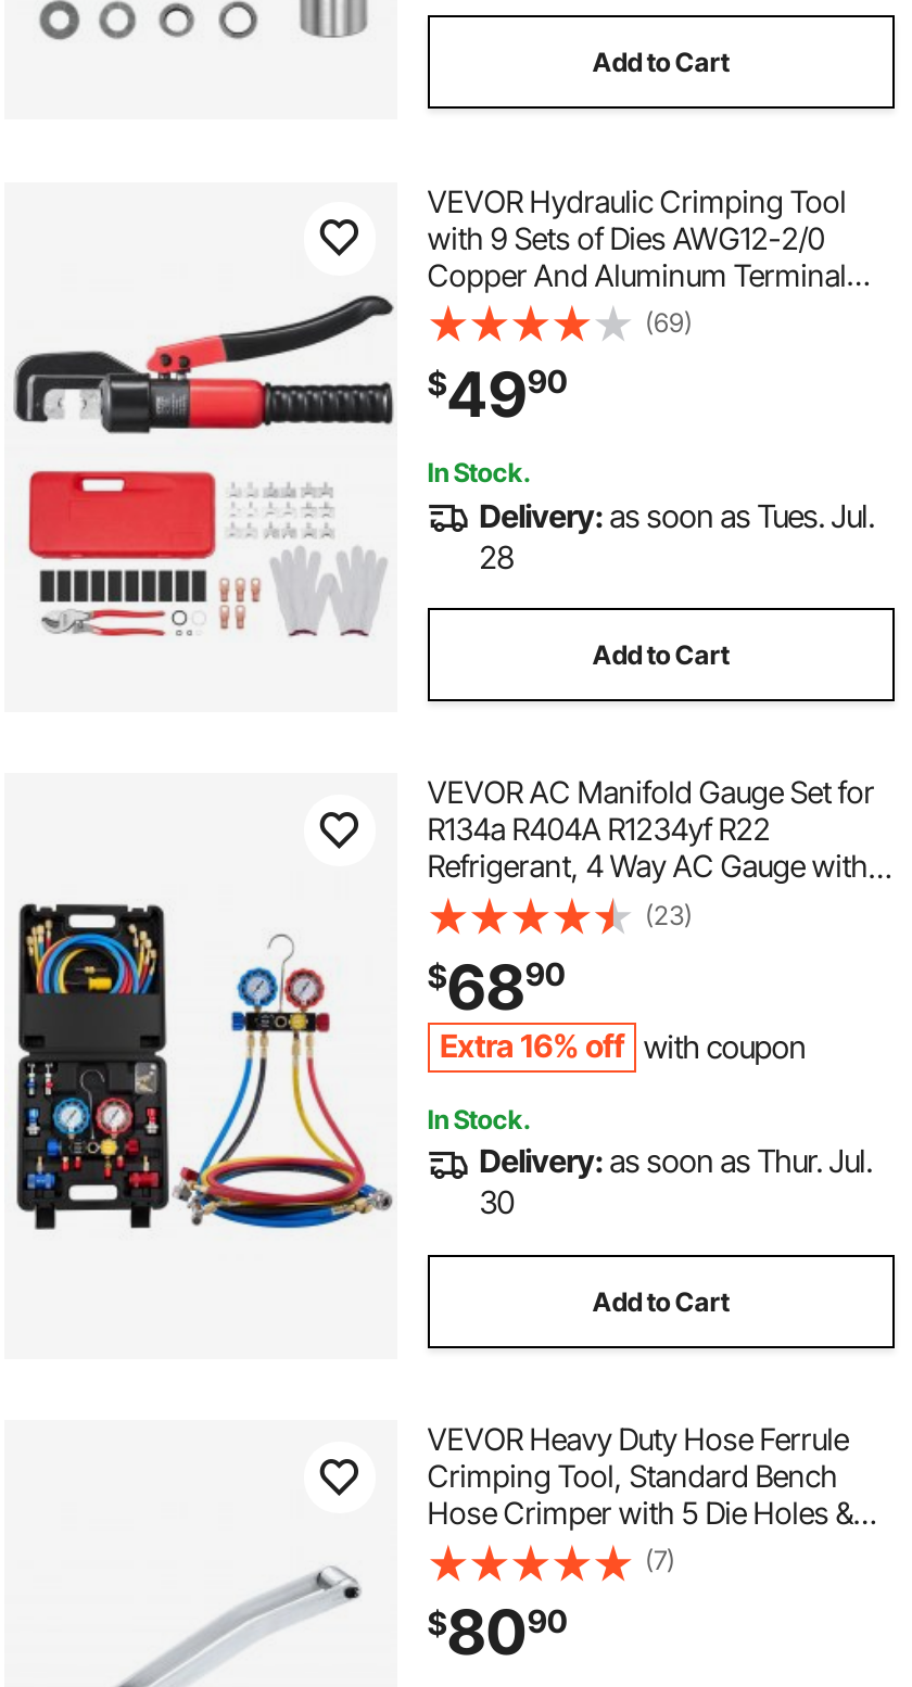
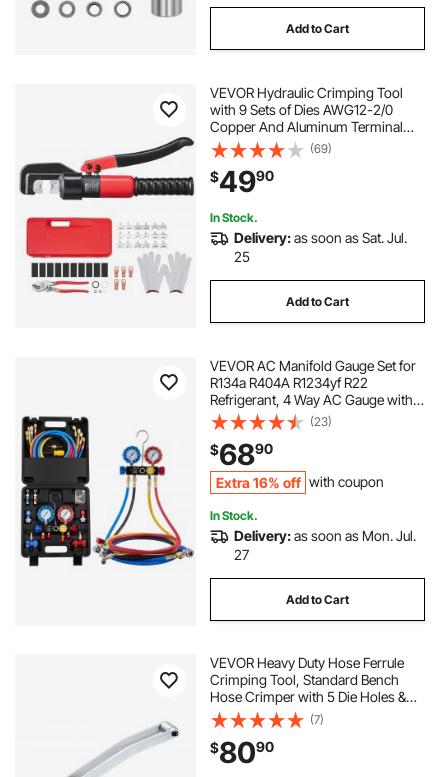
[479,497,874,534] Delivery: as soon as Tues. Jul. -> [234,229,407,246] Delivery: as soon as Sat. Jul.
[479,538,514,575] 28 -> [234,248,250,265] 25
[479,1144,872,1180] Delivery: as soon as Thur. Jul. -> [234,527,416,544] Delivery: as soon as Mon. Jul.
[479,1185,514,1222] 30 -> [234,546,249,563] 27

